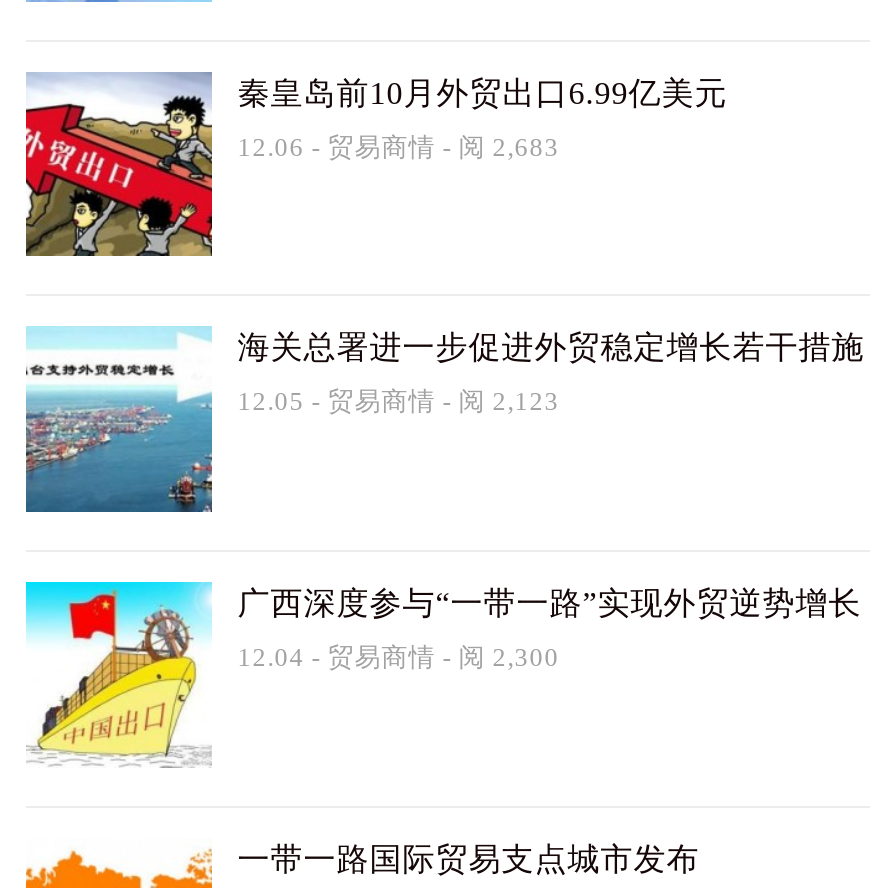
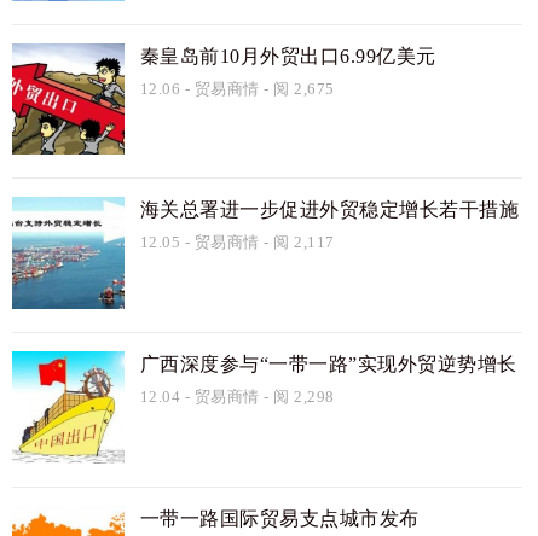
[237,131,559,161] 12.06 -贸易商情- 阅 2,683 -> [140,79,335,97] 12.06 -贸易商情- 阅 2,675
[237,387,559,417] 12.05 -贸易商情- 阅 2,123 -> [140,233,335,251] 12.05 -贸易商情- 阅 2,117
[237,642,559,672] 12.04 -贸易商情- 阅 2,300 -> [140,388,335,406] 12.04 -贸易商情- 阅 2,298

